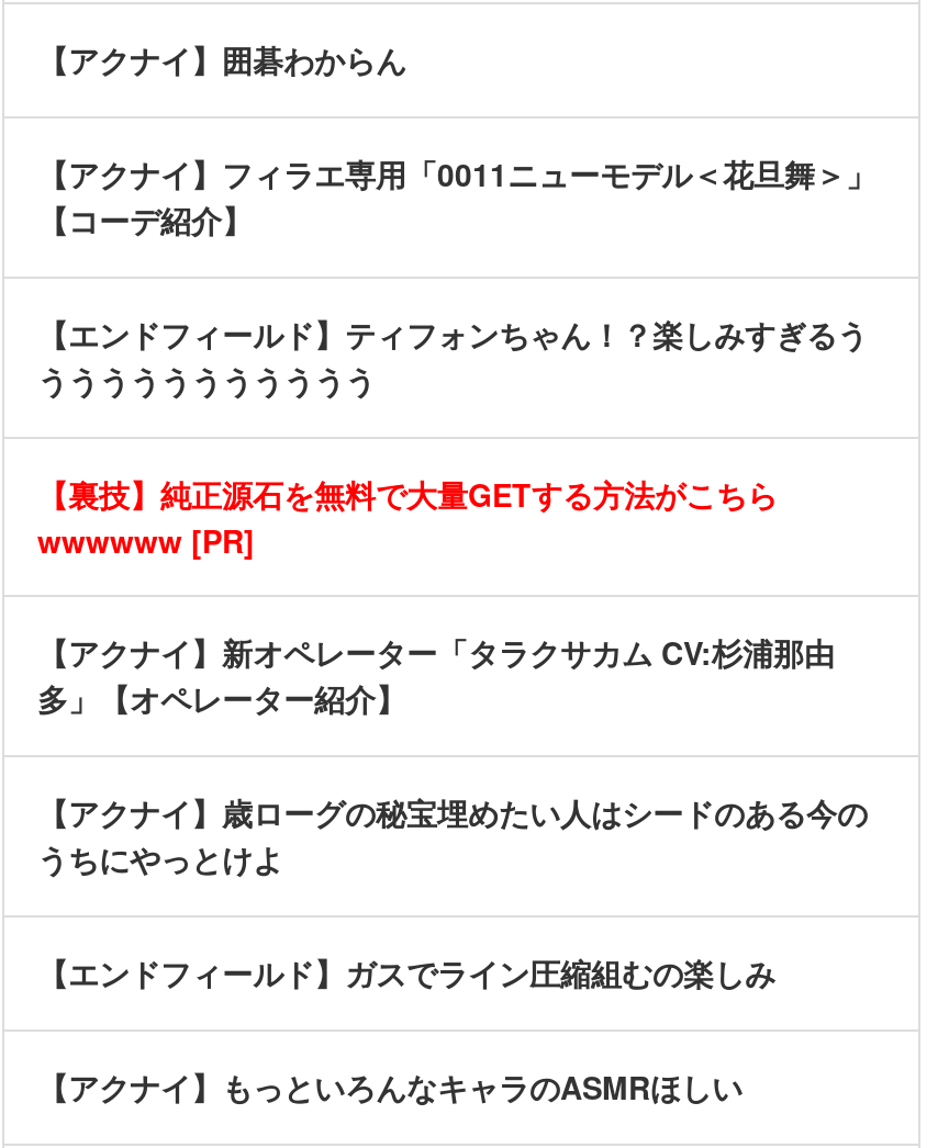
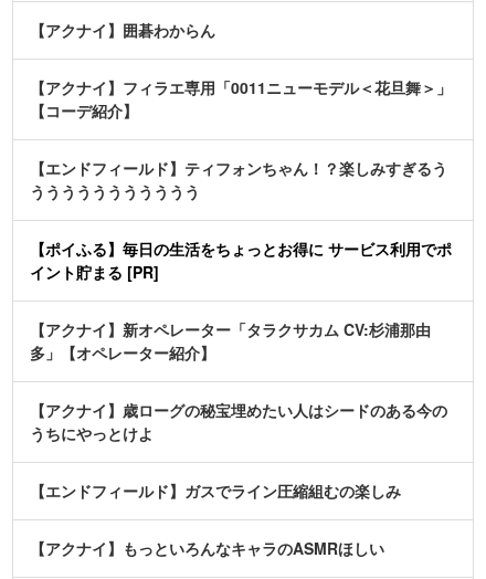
[37,472,778,562] 【裏技】純正源石を無料で大量GETする方法がこちら | wwwwww [PR] -> [30,238,452,283] 【ポイふる】毎日の生活をちょっとお得に サービス利用でポ | イント貯まる [PR]

